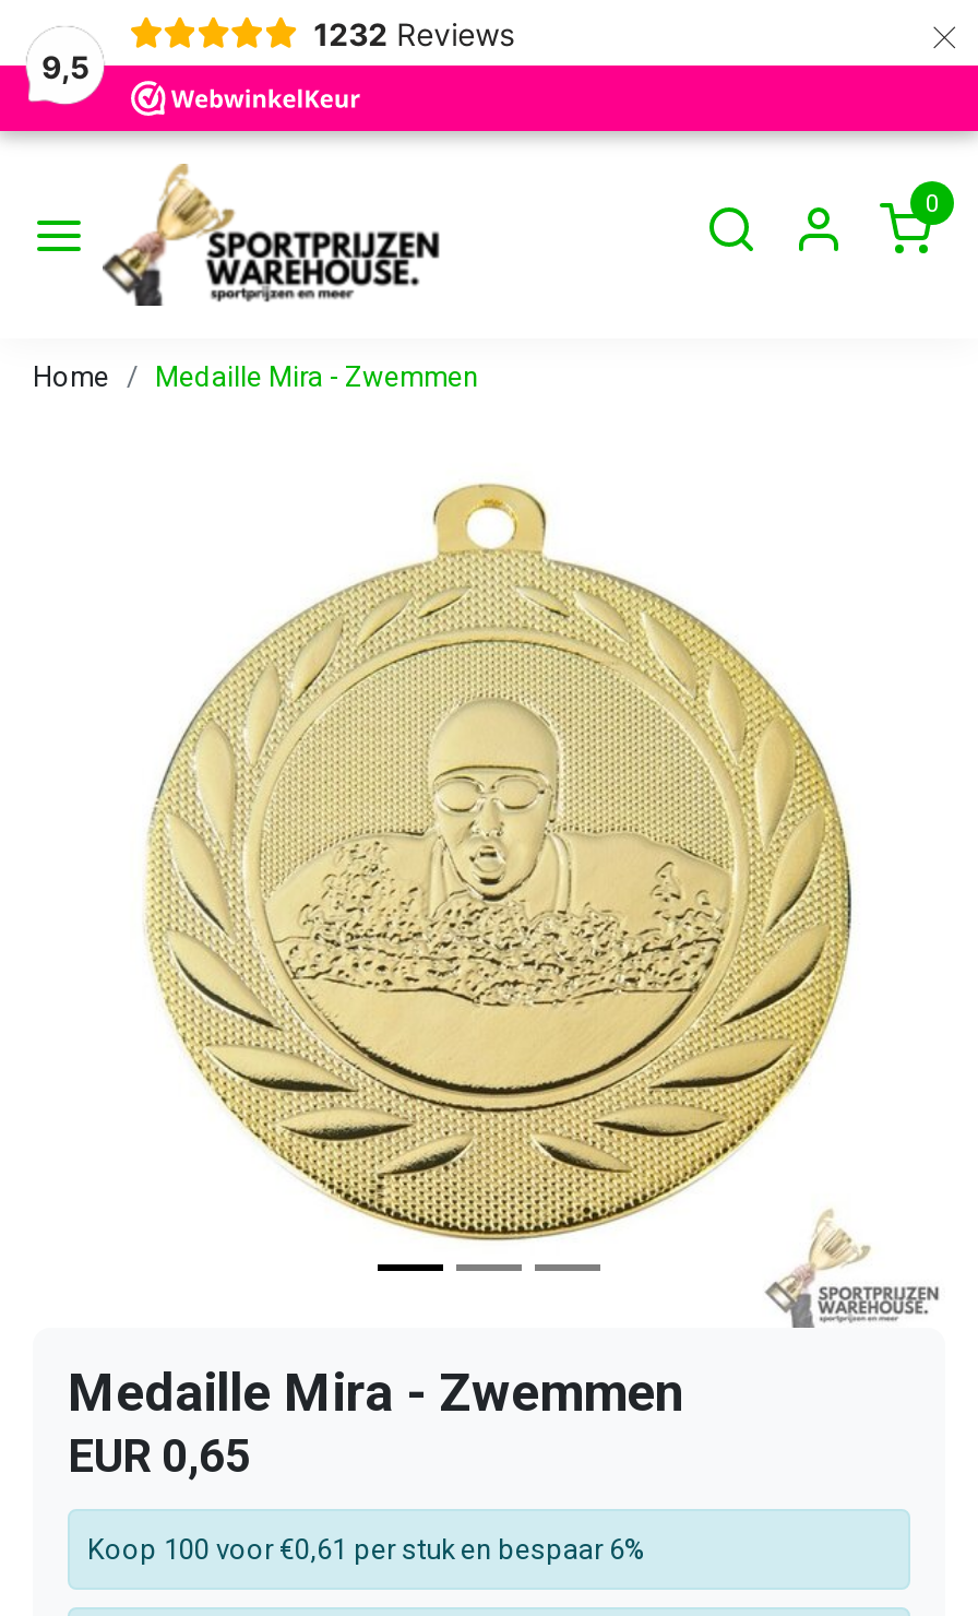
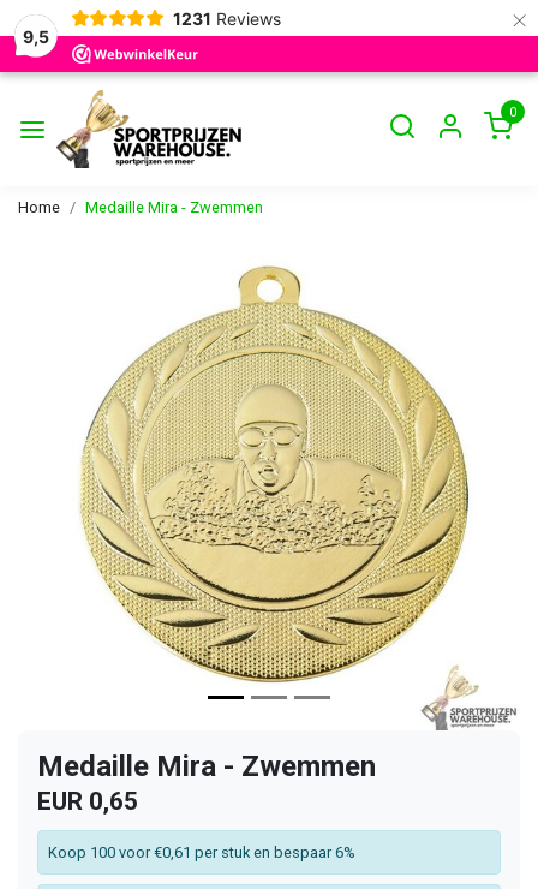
[313,14,514,51] 1232 Reviews -> [172,8,281,28] 1231 Reviews

